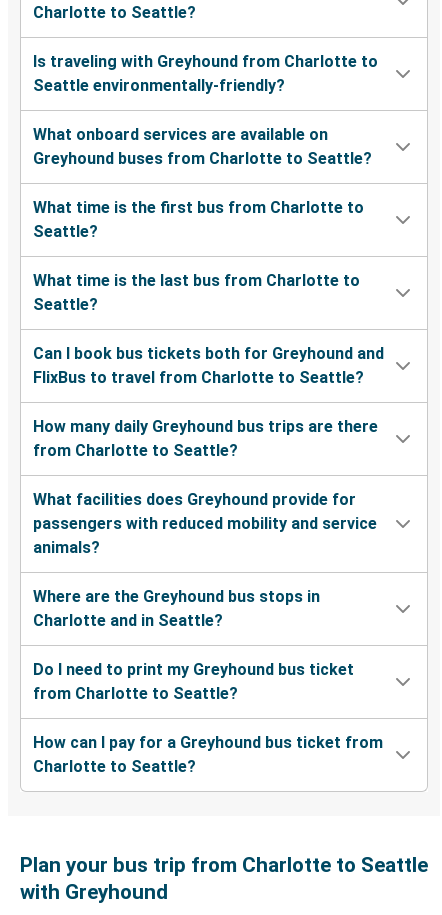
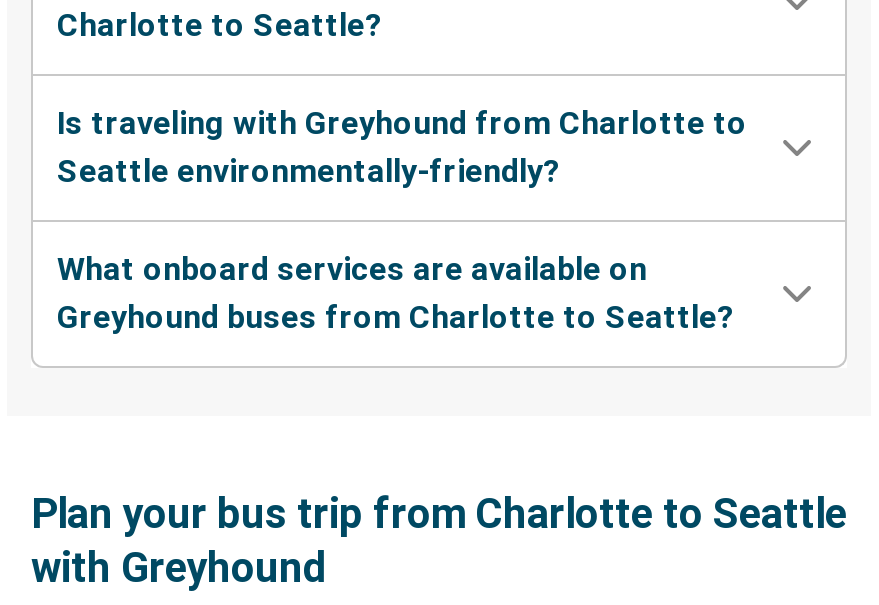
[33,198,384,776] What time is the first bus from Charlotte to | Seattle? | What time is the last bus from Charlotte to | Seattle? | Can I book bus tickets both for Greyhound and | FlixBus to travel from Charlotte to Seattle? | How many daily Greyhound bus trips are there | from Charlotte to Seattle? | What facilities does Greyhound provide for | passengers with reduced mobility and service | animals? | Where are the Greyhound bus stops in | Charlotte and in Seattle? | Do I need to print my Greyhound bus ticket | from Charlotte to Seattle? | How can I pay for a Greyhound bus ticket from | Charlotte to Seattle? -> none

